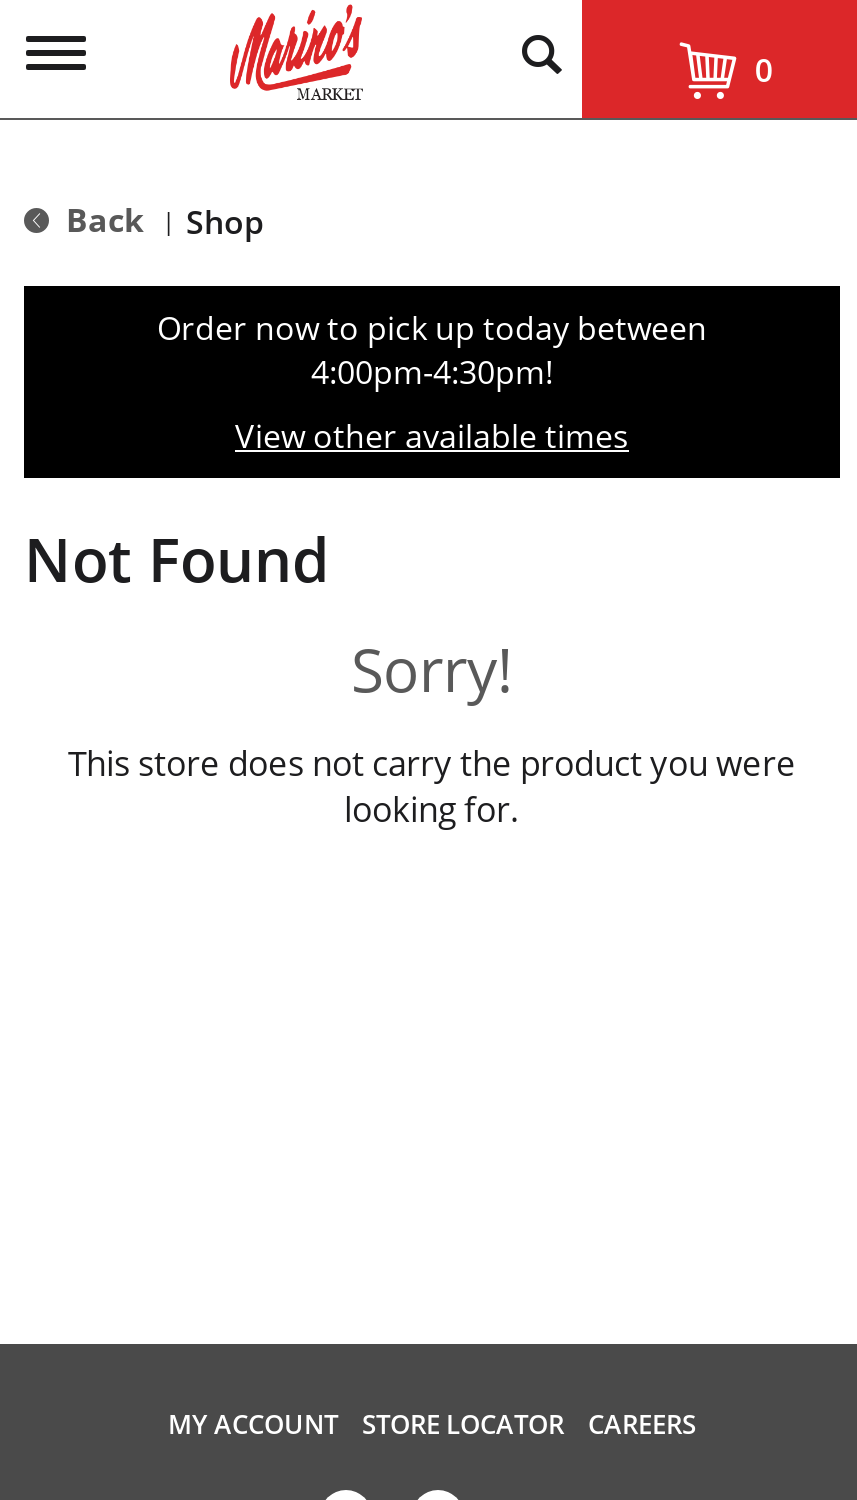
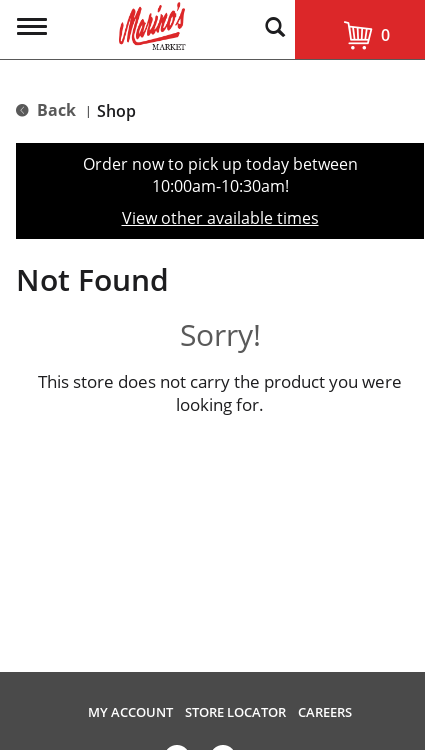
[311,350,553,394] 4:00pm-4:30pm! -> [151,175,288,197] 10:00am-10:30am!

